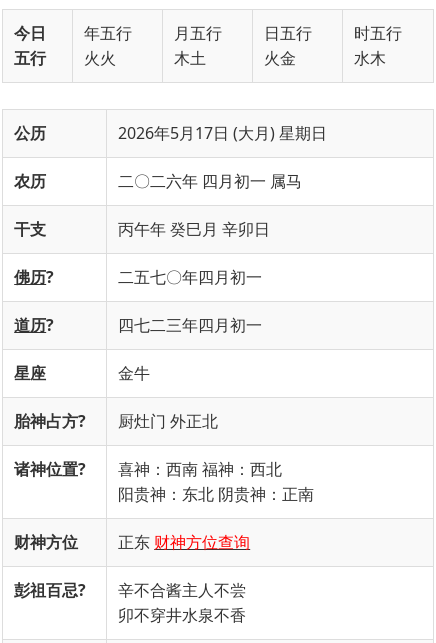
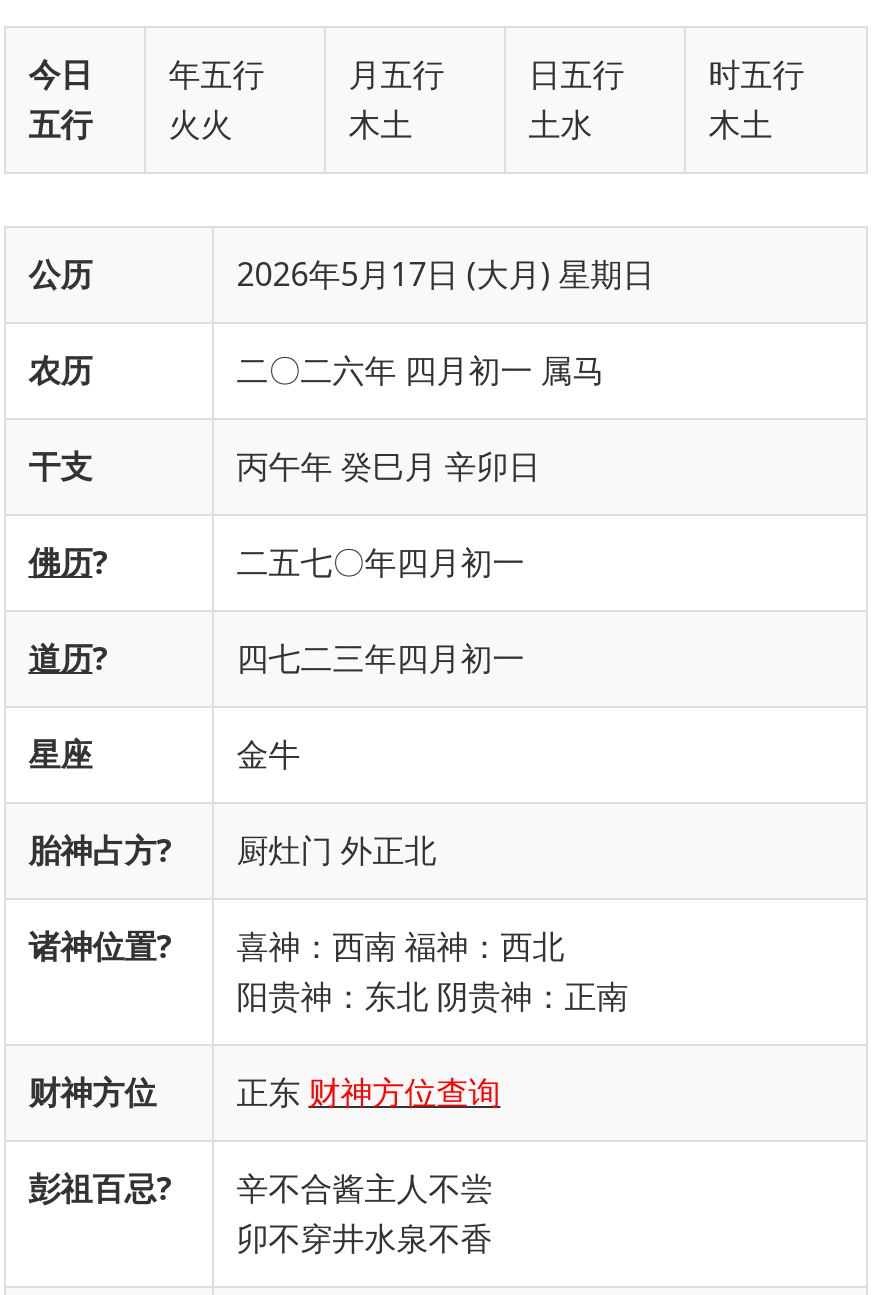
[264,47,296,69] 火金 -> [528,102,592,146] 土水
[354,47,386,69] 水木 -> [708,102,772,146] 木土

